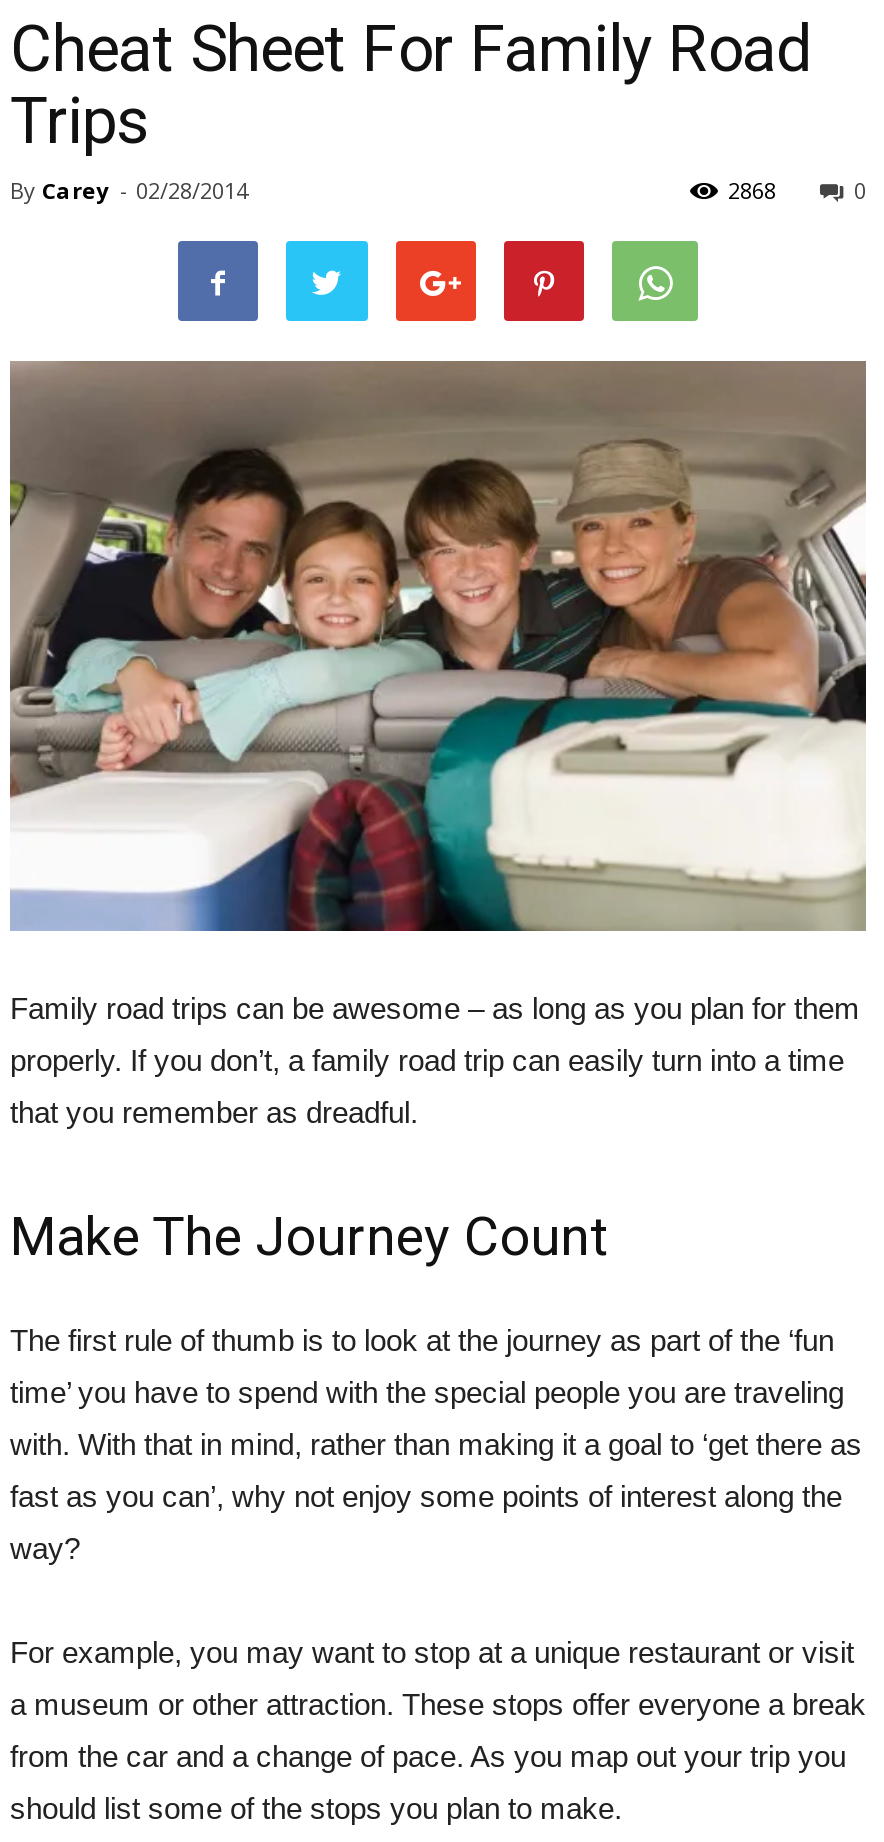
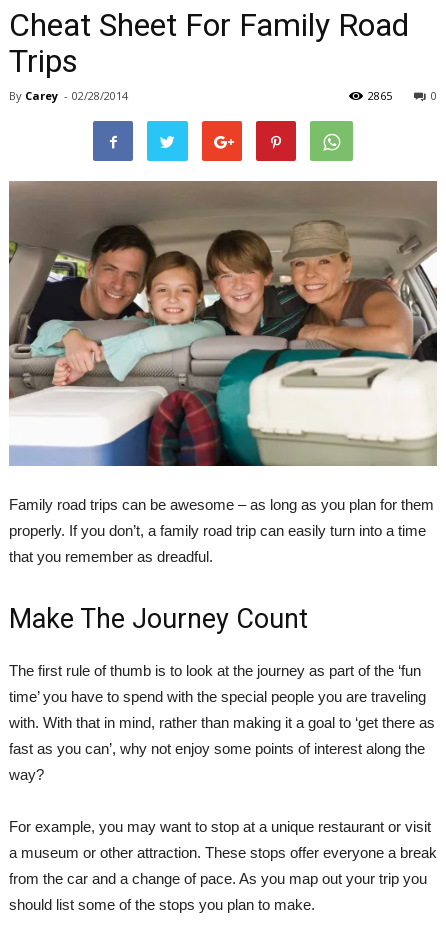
[728,175,776,205] 2868 -> [368,88,392,103] 2865

